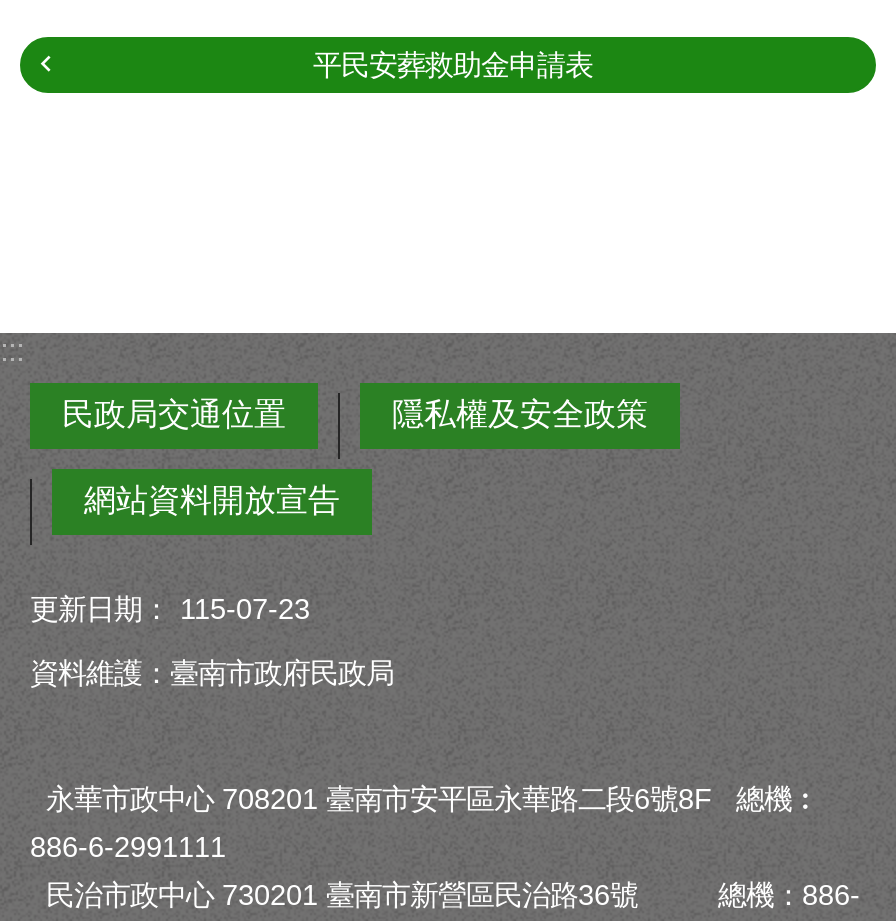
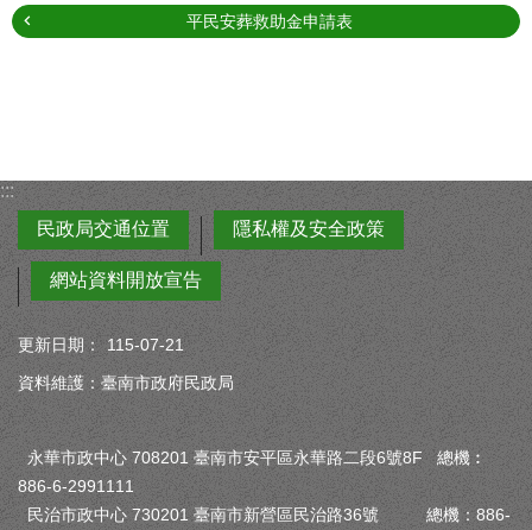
[30,594,310,626] 更新日期： 115-07-23 -> [18,336,184,355] 更新日期： 115-07-21

